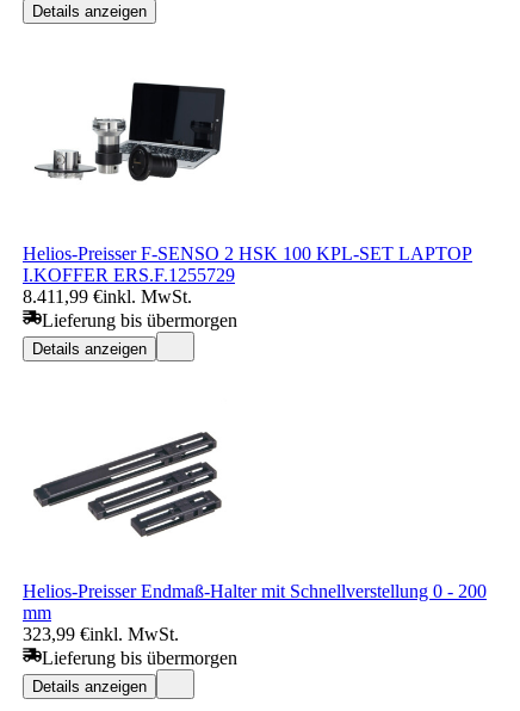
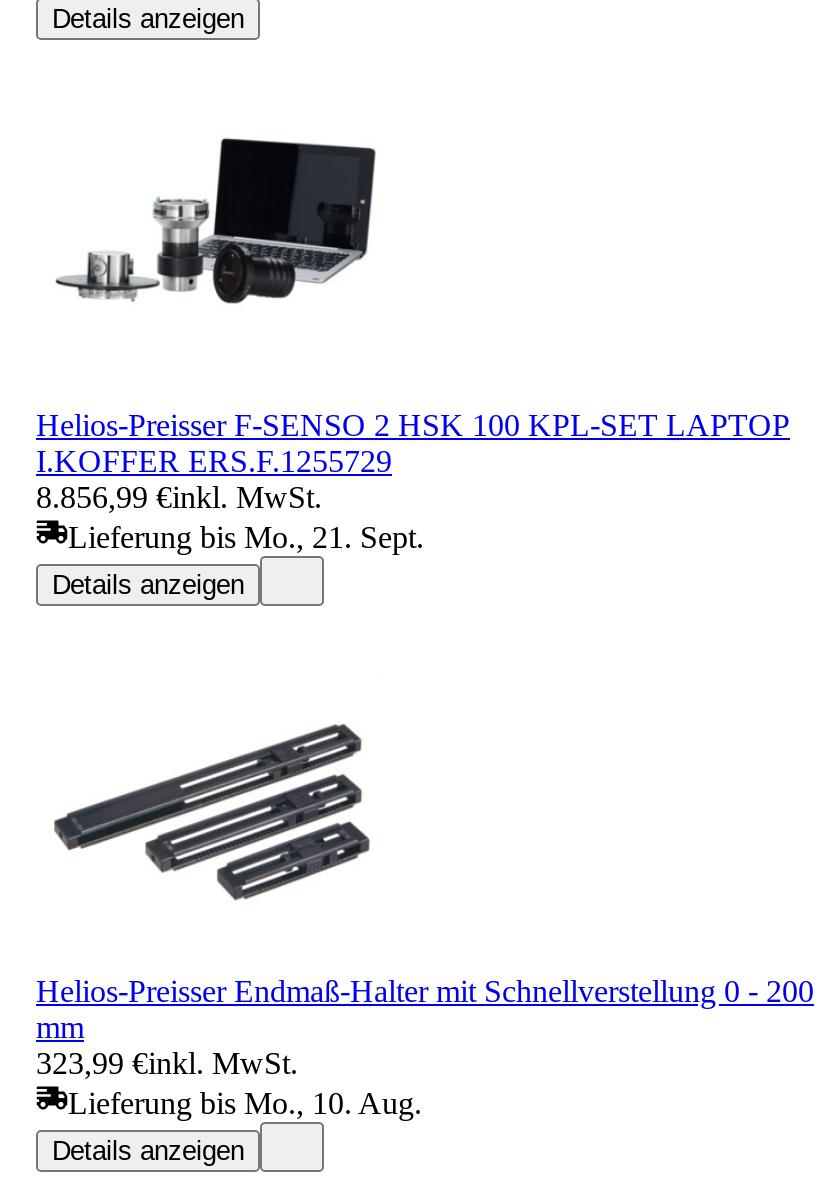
[23,286,237,330] 8.411,99 €inkl. MwSt. | Lieferung bis übermorgen -> [36,480,424,554] 8.856,99 €inkl. MwSt. | Lieferung bis Mo., 21. Sept.
[42,648,237,668] Lieferung bis übermorgen -> [68,1086,422,1120] Lieferung bis Mo., 10. Aug.

